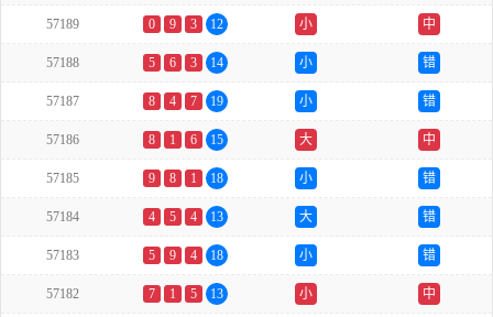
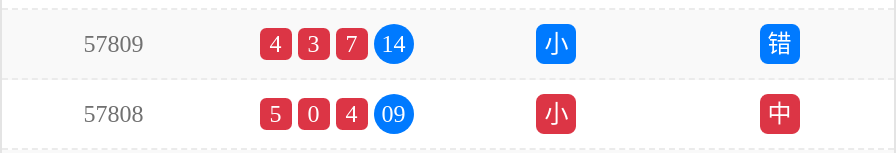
[46,17,176,32] 57189 | 0 | 9 -> [84,30,282,58] 57809 | 4
[46,17,436,70] 12 | 小 | 中 | 57188 | 5 | 6 | 3 -> [346,30,358,58] 7
[46,94,155,109] 57187 | 8 -> [84,100,320,128] 57808 | 5 | 0
[46,94,436,302] 7 | 19 | 小 | 错 | 57186 | 8 | 1 | 6 | 15 | 大 | 中 | 57185 | 9 | 8 | 1 | 18 | 小 | 错 | 57184 | 4 | 5 | 4 | 13 | 大 | 错 | 57183 | 5 | 9 | 4 | 18 | 小 | 错 | 57182 | 7 | 1 | 5 | 13 -> [382,100,406,128] 09

